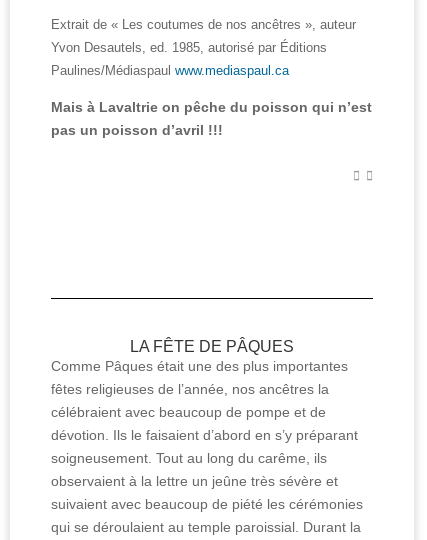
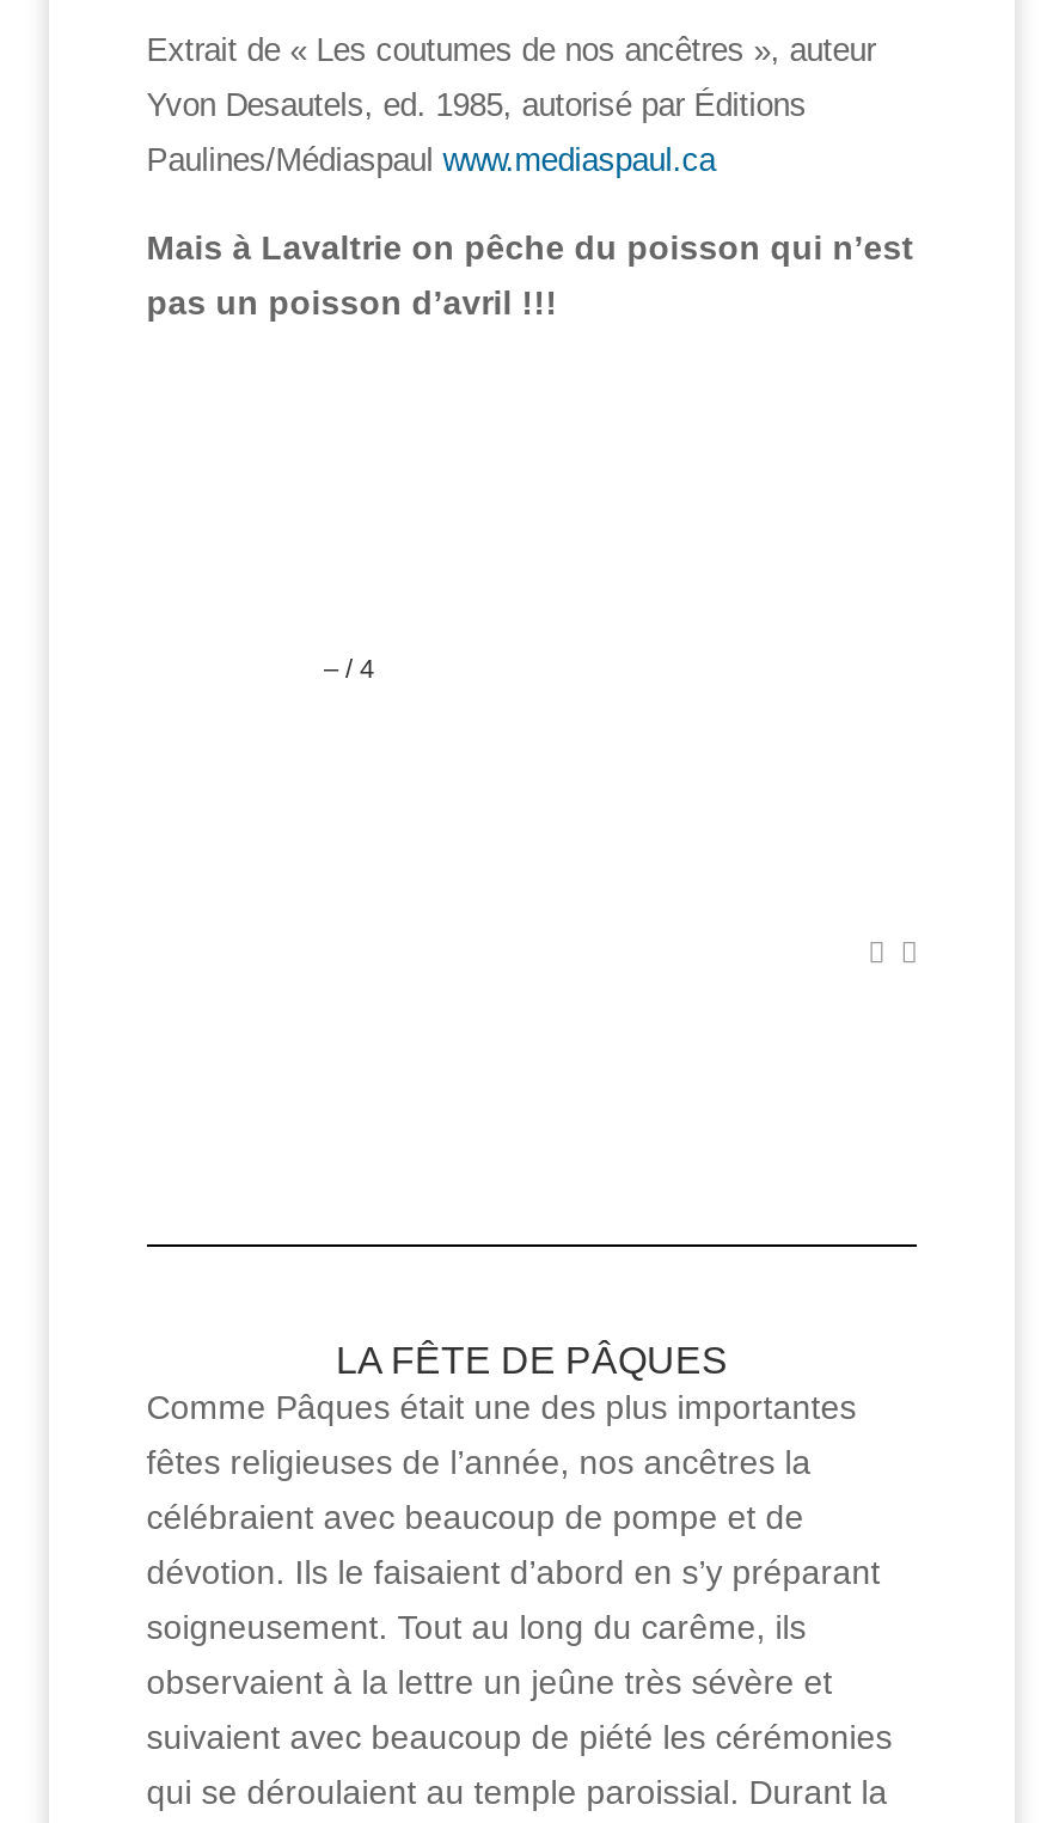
none -> [324,654,374,683] – / 4

